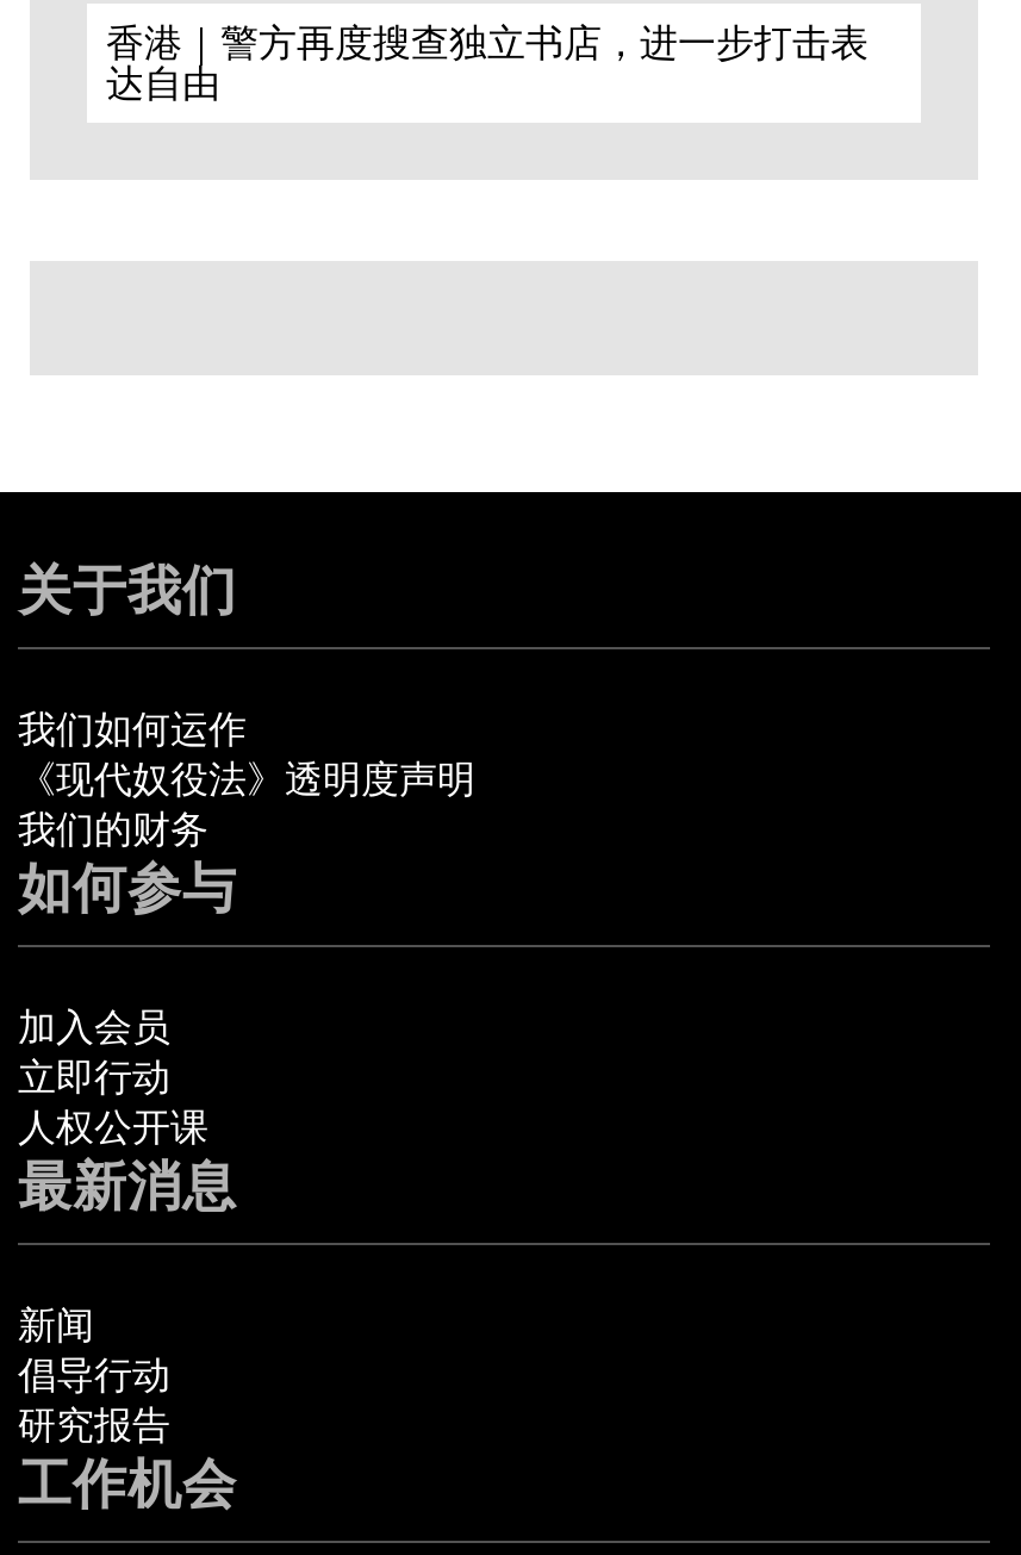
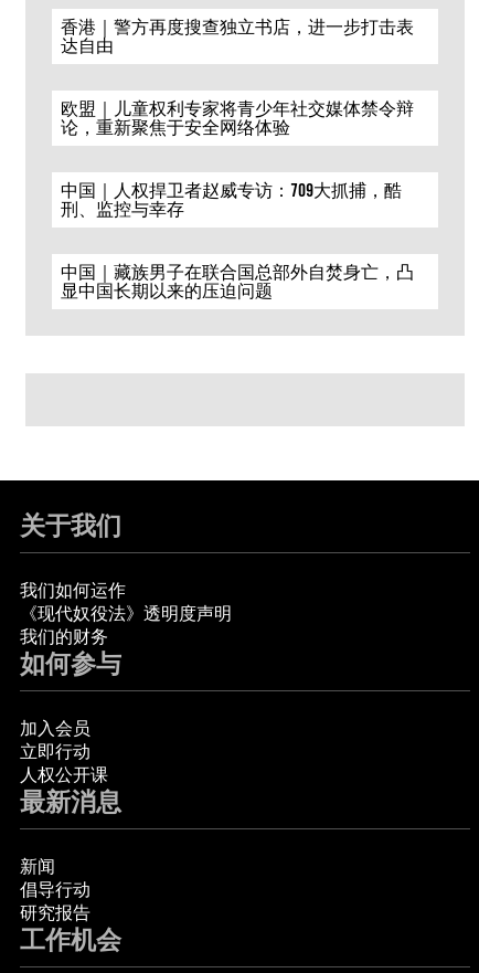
none -> [61,98,414,302] 欧盟｜儿童权利专家将青少年社交媒体禁令辩 | 论，重新聚焦于安全网络体验 | 中国｜人权捍卫者赵威专访：709大抓捕，酷 | 刑、监控与幸存 | 中国｜藏族男子在联合国总部外自焚身亡，凸 | 显中国长期以来的压迫问题

